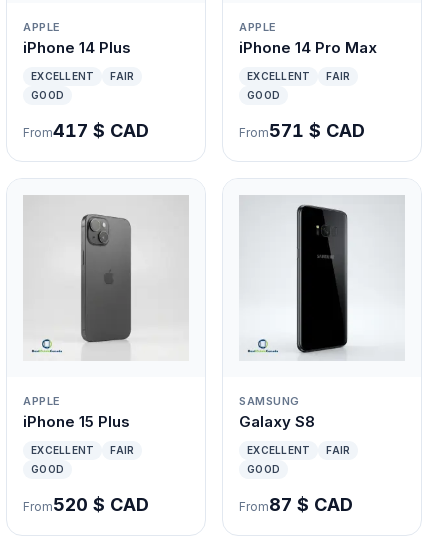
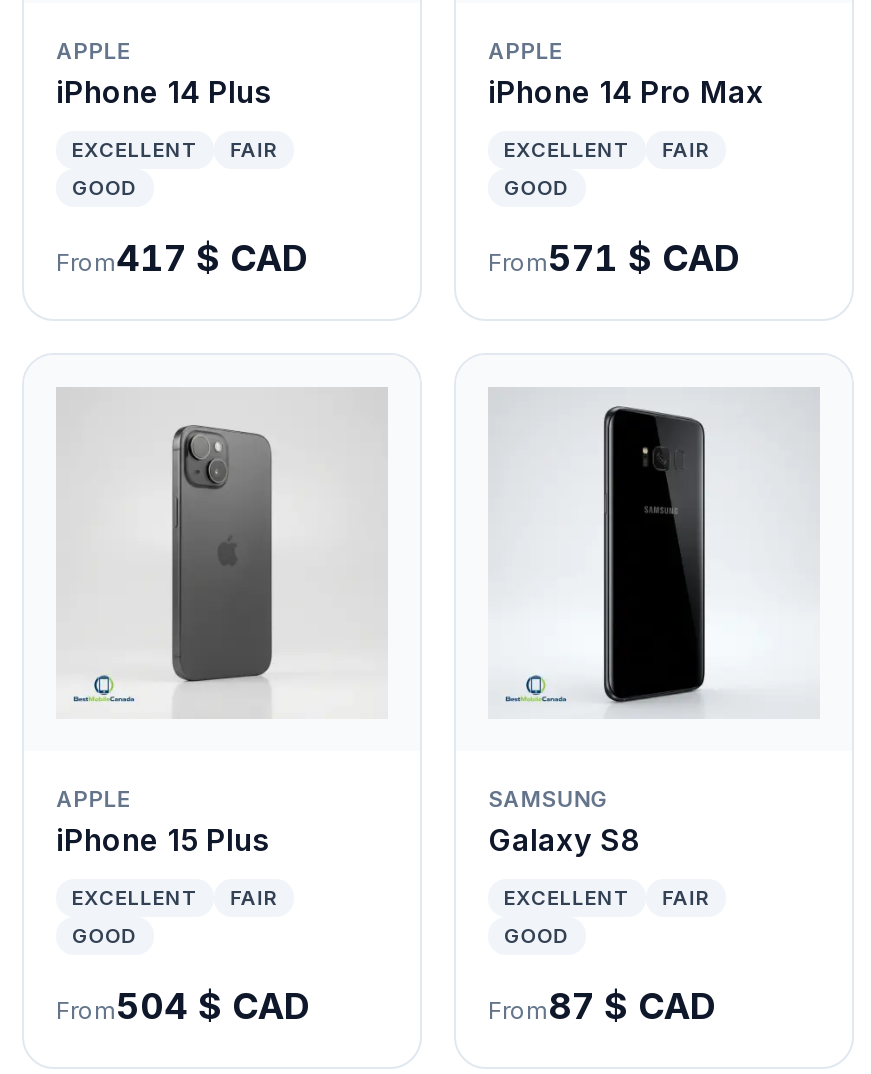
[23,494,149,515] From520 $ CAD -> [56,985,310,1027] From504 $ CAD

